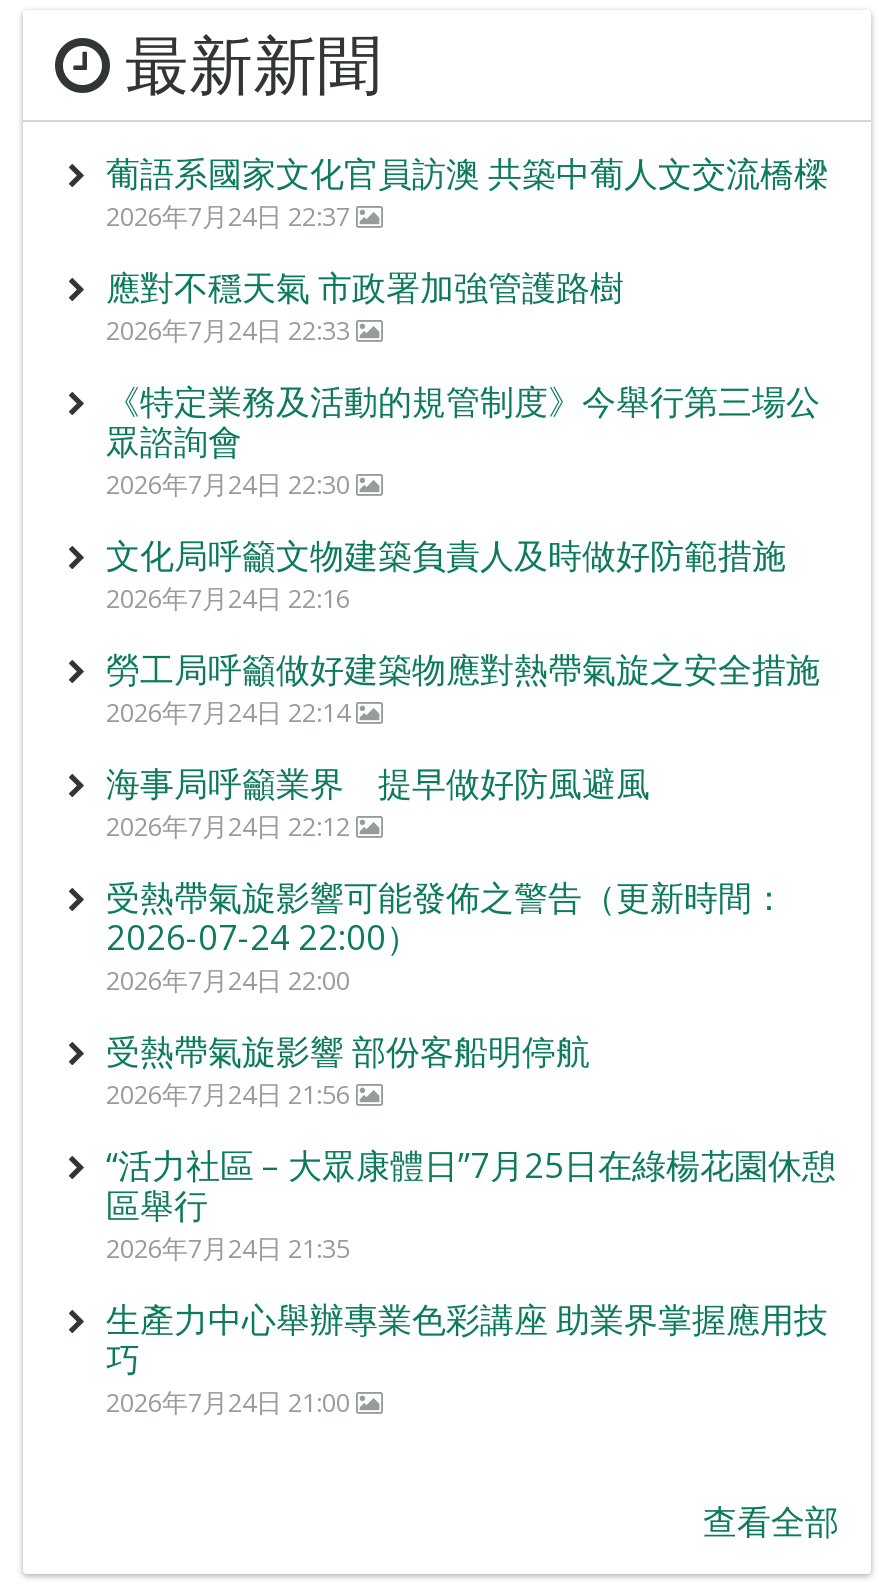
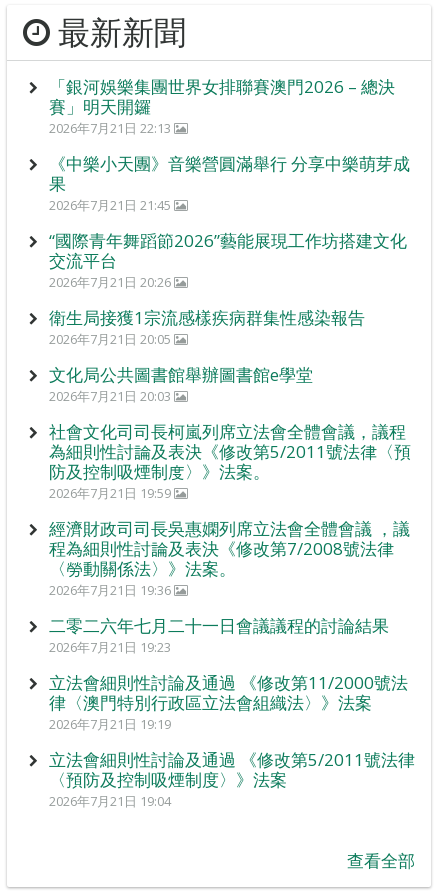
[106,151,828,235] 葡語系國家文化官員訪澳 共築中葡人文交流橋樑 | 2026年7月24日 22:37 -> [48,75,394,137] 「銀河娛樂集團世界女排聯賽澳門2026 – 總決 | 賽」明天開鑼 | 2026年7月21日 22:13
[106,265,624,349] 應對不穩天氣 市政署加強管護路樹 | 2026年7月24日 22:33 -> [48,152,409,214] 《中樂小天團》音樂營圓滿舉行 分享中樂萌芽成 | 果 | 2026年7月21日 21:45
[106,379,820,503] 《特定業務及活動的規管制度》今舉行第三場公 | 眾諮詢會 | 2026年7月24日 22:30 -> [48,229,406,291] “國際青年舞蹈節2026”藝能展現工作坊搭建文化 | 交流平台 | 2026年7月21日 20:26
[106,533,786,617] 文化局呼籲文物建築負責人及時做好防範措施 | 2026年7月24日 22:16 -> [48,306,364,348] 衛生局接獲1宗流感樣疾病群集性感染報告 | 2026年7月21日 20:05
[106,647,820,731] 勞工局呼籲做好建築物應對熱帶氣旋之安全措施 | 2026年7月24日 22:14 -> [48,363,312,405] 文化局公共圖書館舉辦圖書館e學堂 | 2026年7月21日 20:03
[106,761,650,845] 海事局呼籲業界 提早做好防風避風 | 2026年7月24日 22:12 -> [48,420,410,502] 社會文化司司長柯嵐列席立法會全體會議，議程 | 為細則性討論及表決《修改第5/2011號法律〈預 | 防及控制吸煙制度〉》法案。 | 2026年7月21日 19:59
[106,875,786,999] 受熱帶氣旋影響可能發佈之警告（更新時間： | 2026-07-24 22:00） | 2026年7月24日 22:00 -> [48,517,409,599] 經濟財政司司長吳惠嫻列席立法會全體會議 ，議 | 程為細則性討論及表決《修改第7/2008號法律 | 〈勞動關係法〉》法案。 | 2026年7月21日 19:36
[106,1029,590,1113] 受熱帶氣旋影響 部份客船明停航 | 2026年7月24日 21:56 -> [48,614,388,656] 二零二六年七月二十一日會議議程的討論結果 | 2026年7月21日 19:23
[106,1143,836,1267] “活力社區 – 大眾康體日”7月25日在綠楊花園休憩 | 區舉行 | 2026年7月24日 21:35 -> [48,671,407,733] 立法會細則性討論及通過 《修改第11/2000號法 | 律〈澳門特別行政區立法會組織法〉》法案 | 2026年7月21日 19:19
[106,1297,828,1421] 生產力中心舉辦專業色彩講座 助業界掌握應用技 | 巧 | 2026年7月24日 21:00 -> [48,748,414,810] 立法會細則性討論及通過 《修改第5/2011號法律 | 〈預防及控制吸煙制度〉》法案 | 2026年7月21日 19:04

